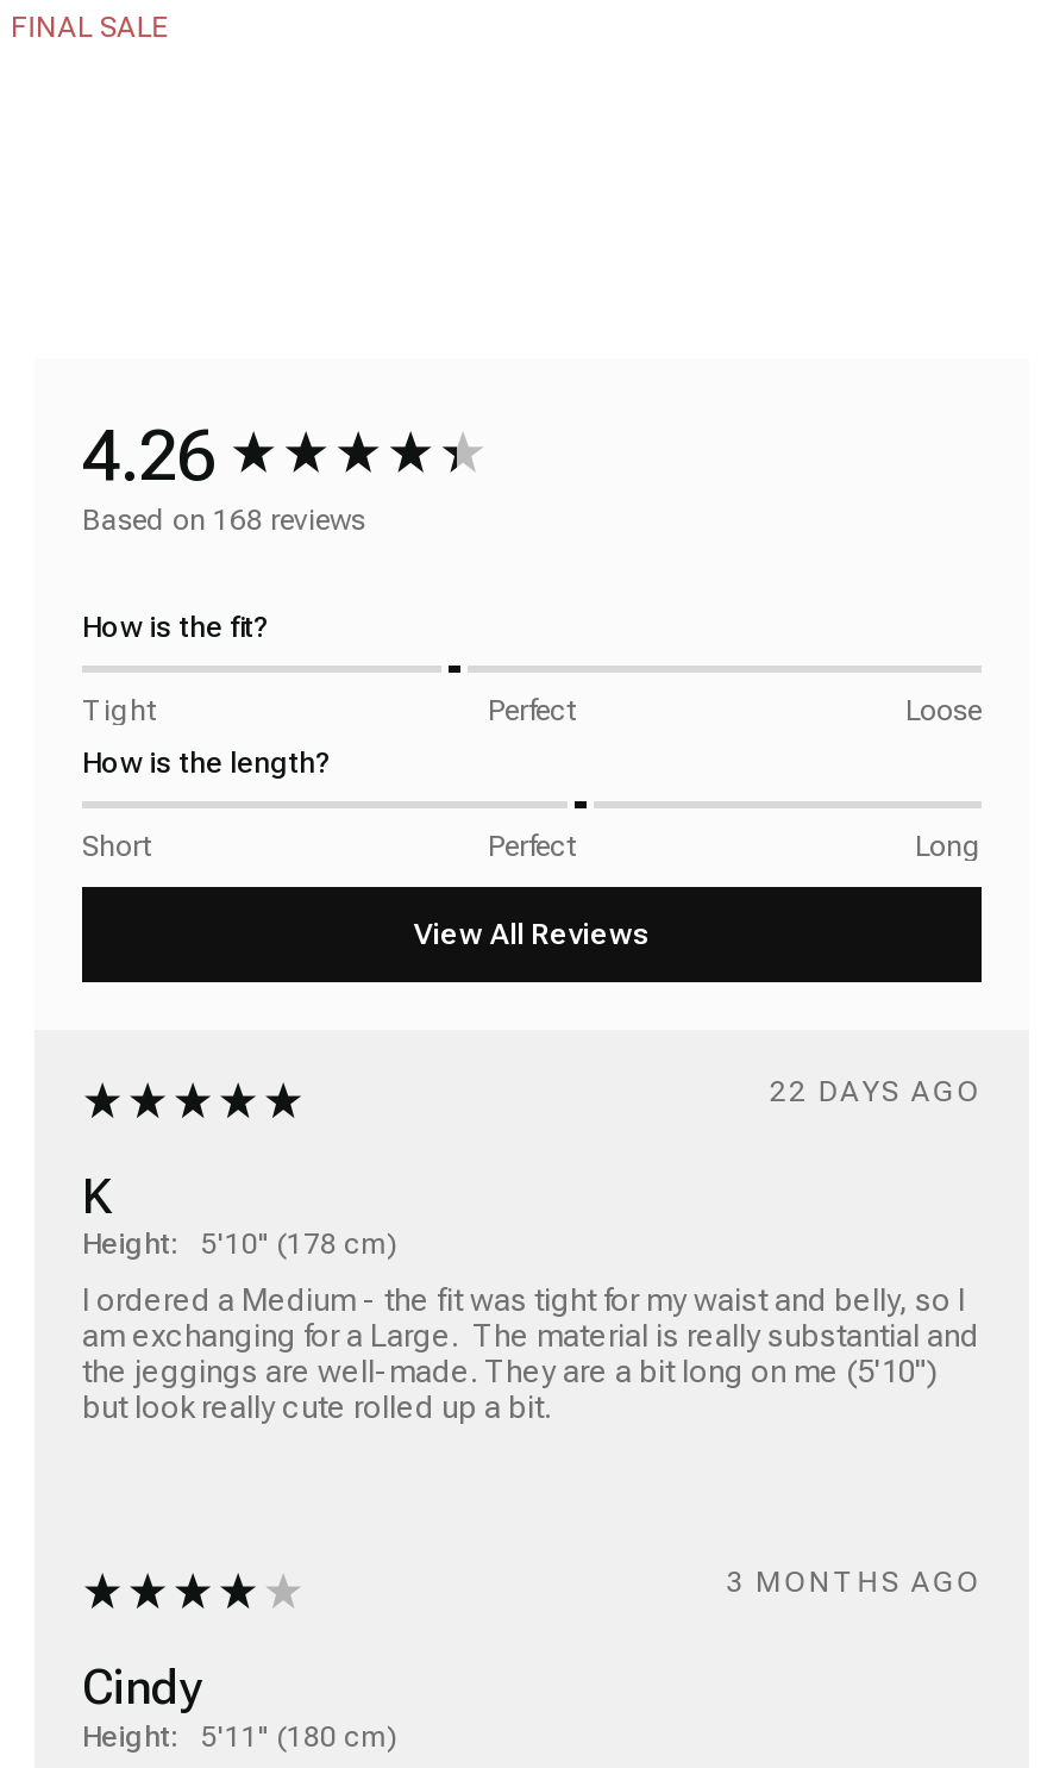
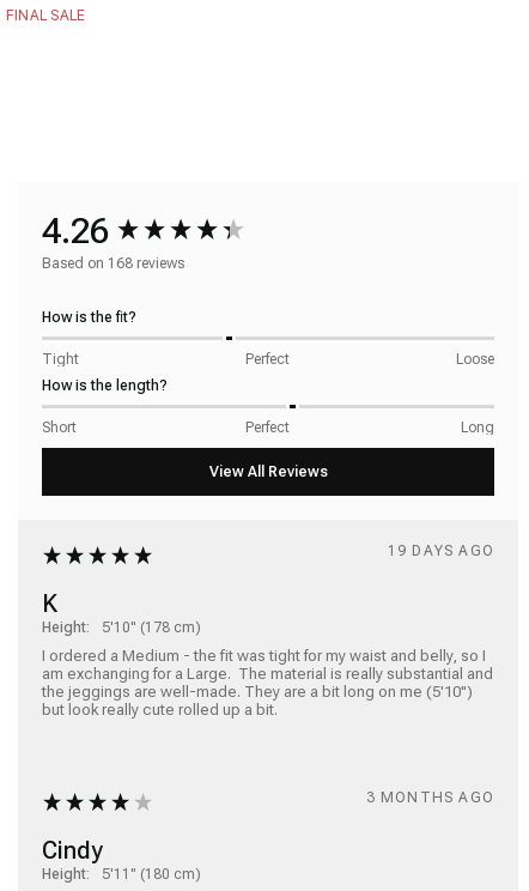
[769,1076,982,1109] 22 DAYS AGO -> [388,543,494,560] 19 DAYS AGO

